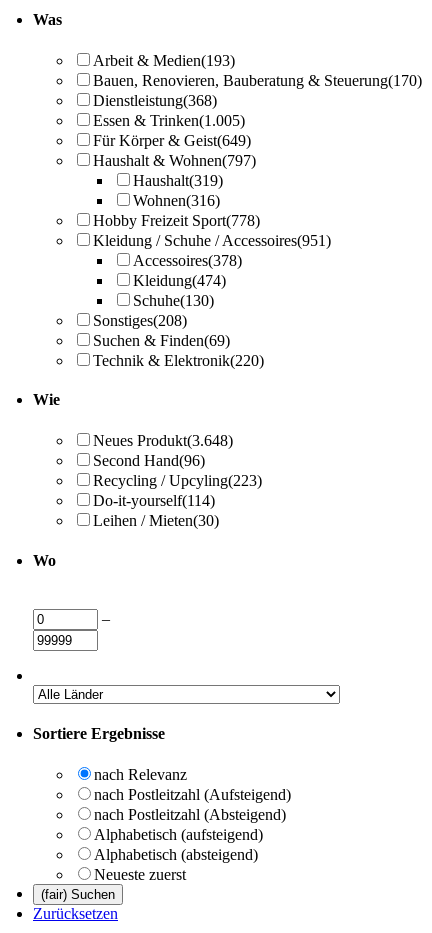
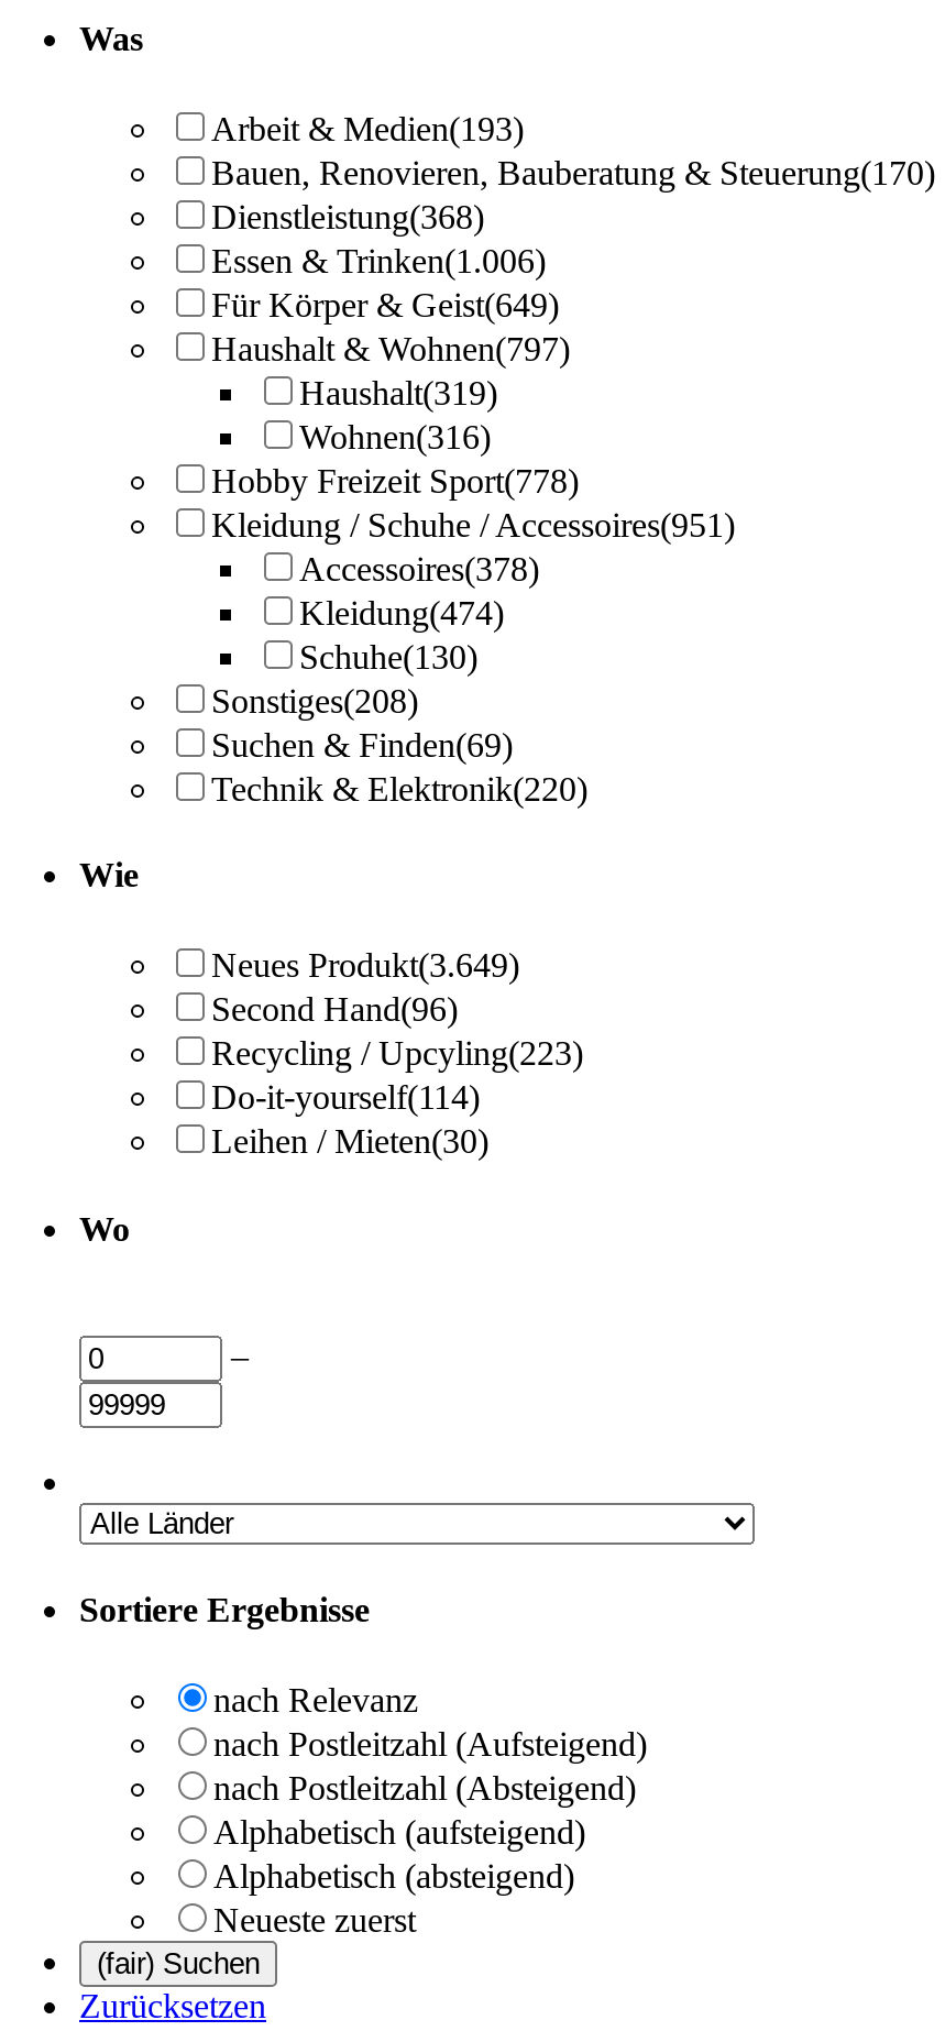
[93,112,245,129] Essen & Trinken(1.005) -> [211,242,546,279] Essen & Trinken(1.006)
[93,432,233,449] Neues Produkt(3.648) -> [211,947,519,984] Neues Produkt(3.649)

